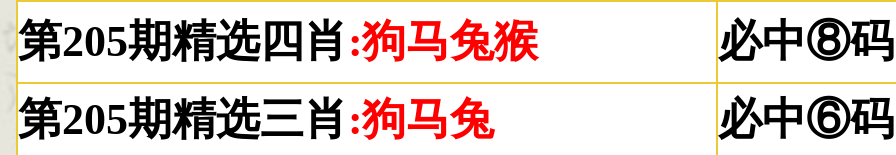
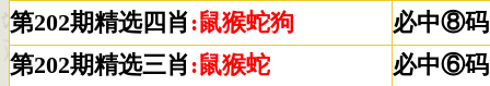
[18,16,538,66] 第205期精选四肖:狗马兔猴 -> [10,9,294,36] 第202期精选四肖:鼠猴蛇狗
[18,94,494,144] 第205期精选三肖:狗马兔 -> [10,51,270,78] 第202期精选三肖:鼠猴蛇

